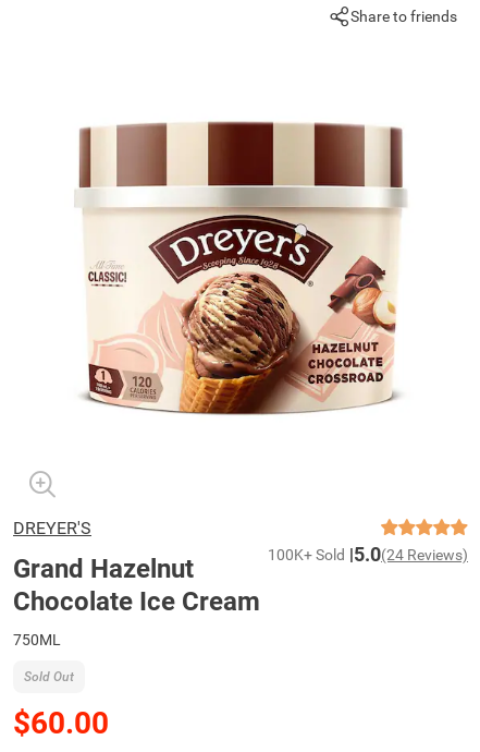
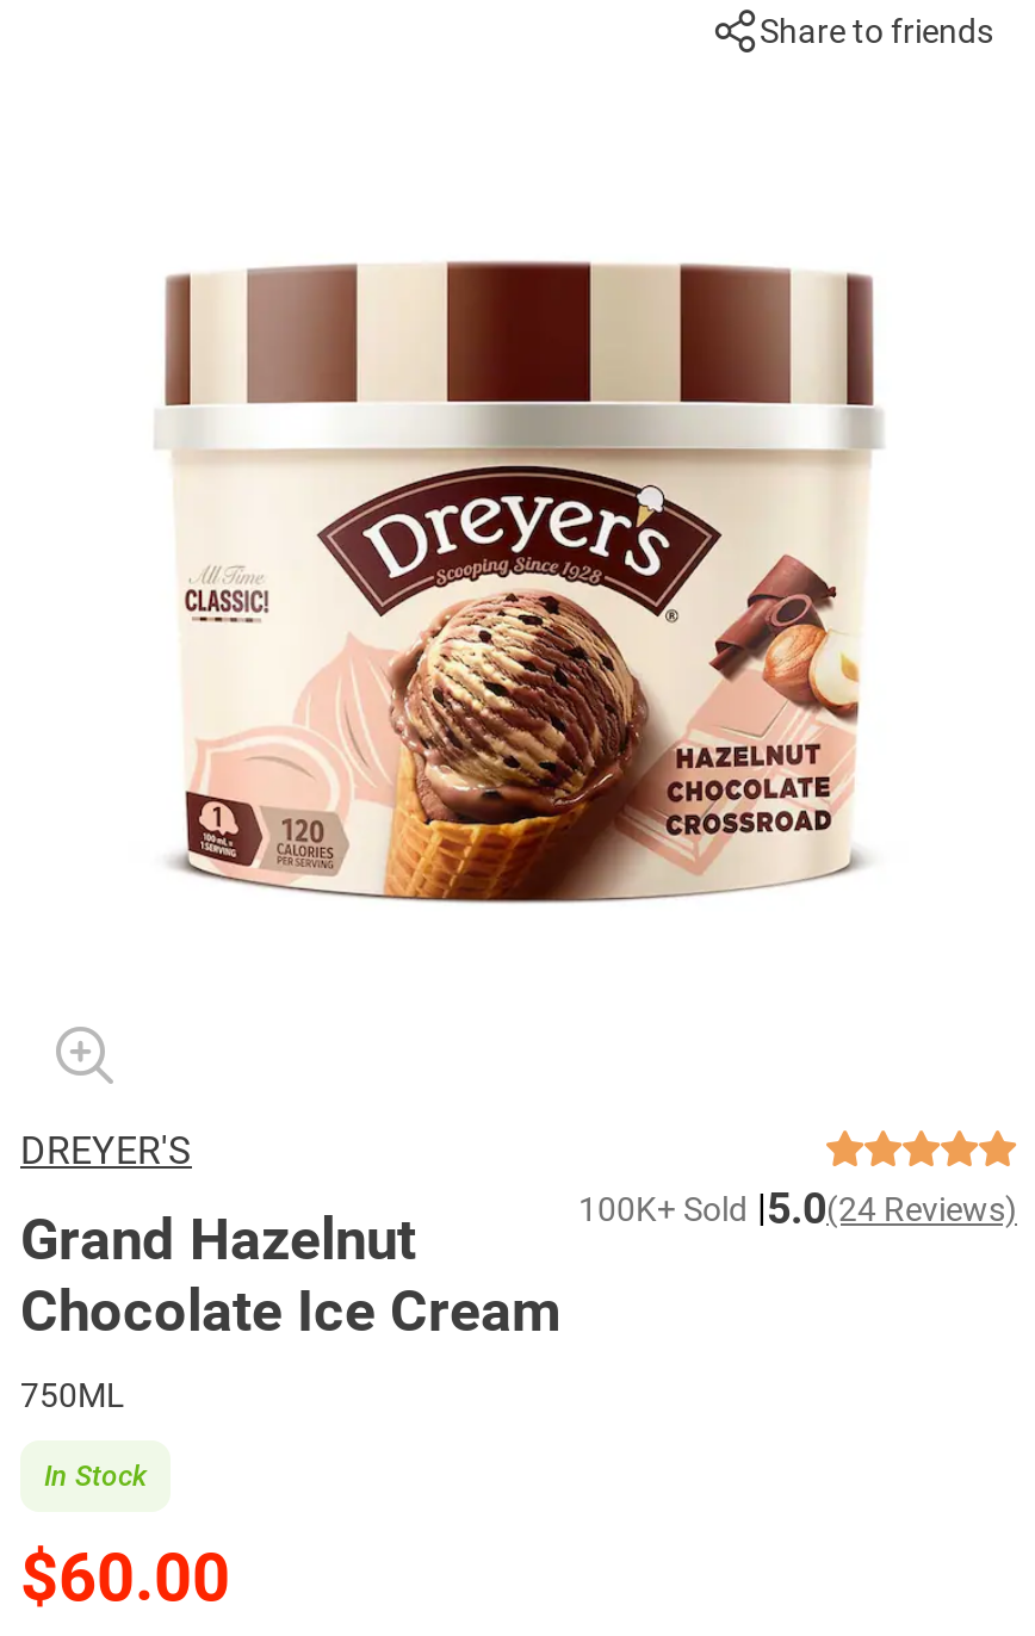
[24,669,74,684] Sold Out -> [44,1458,147,1492] In Stock

